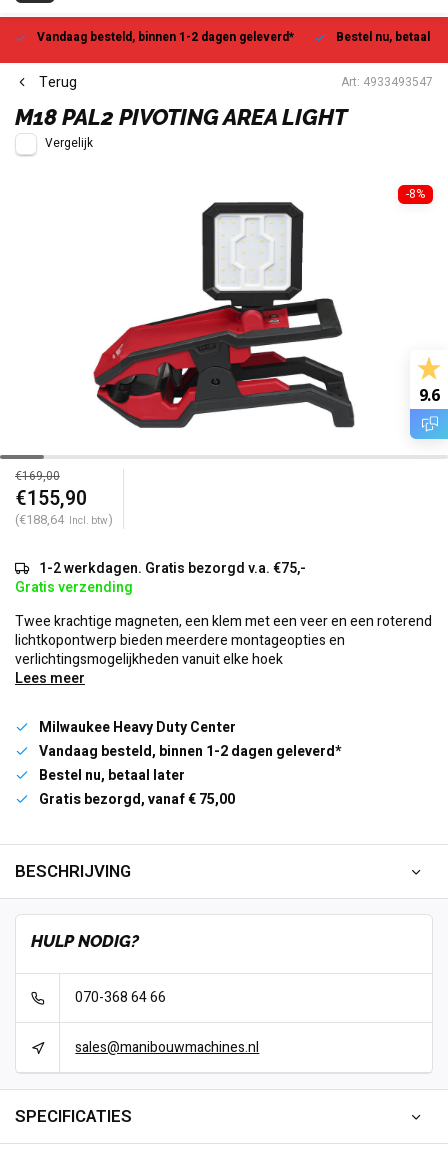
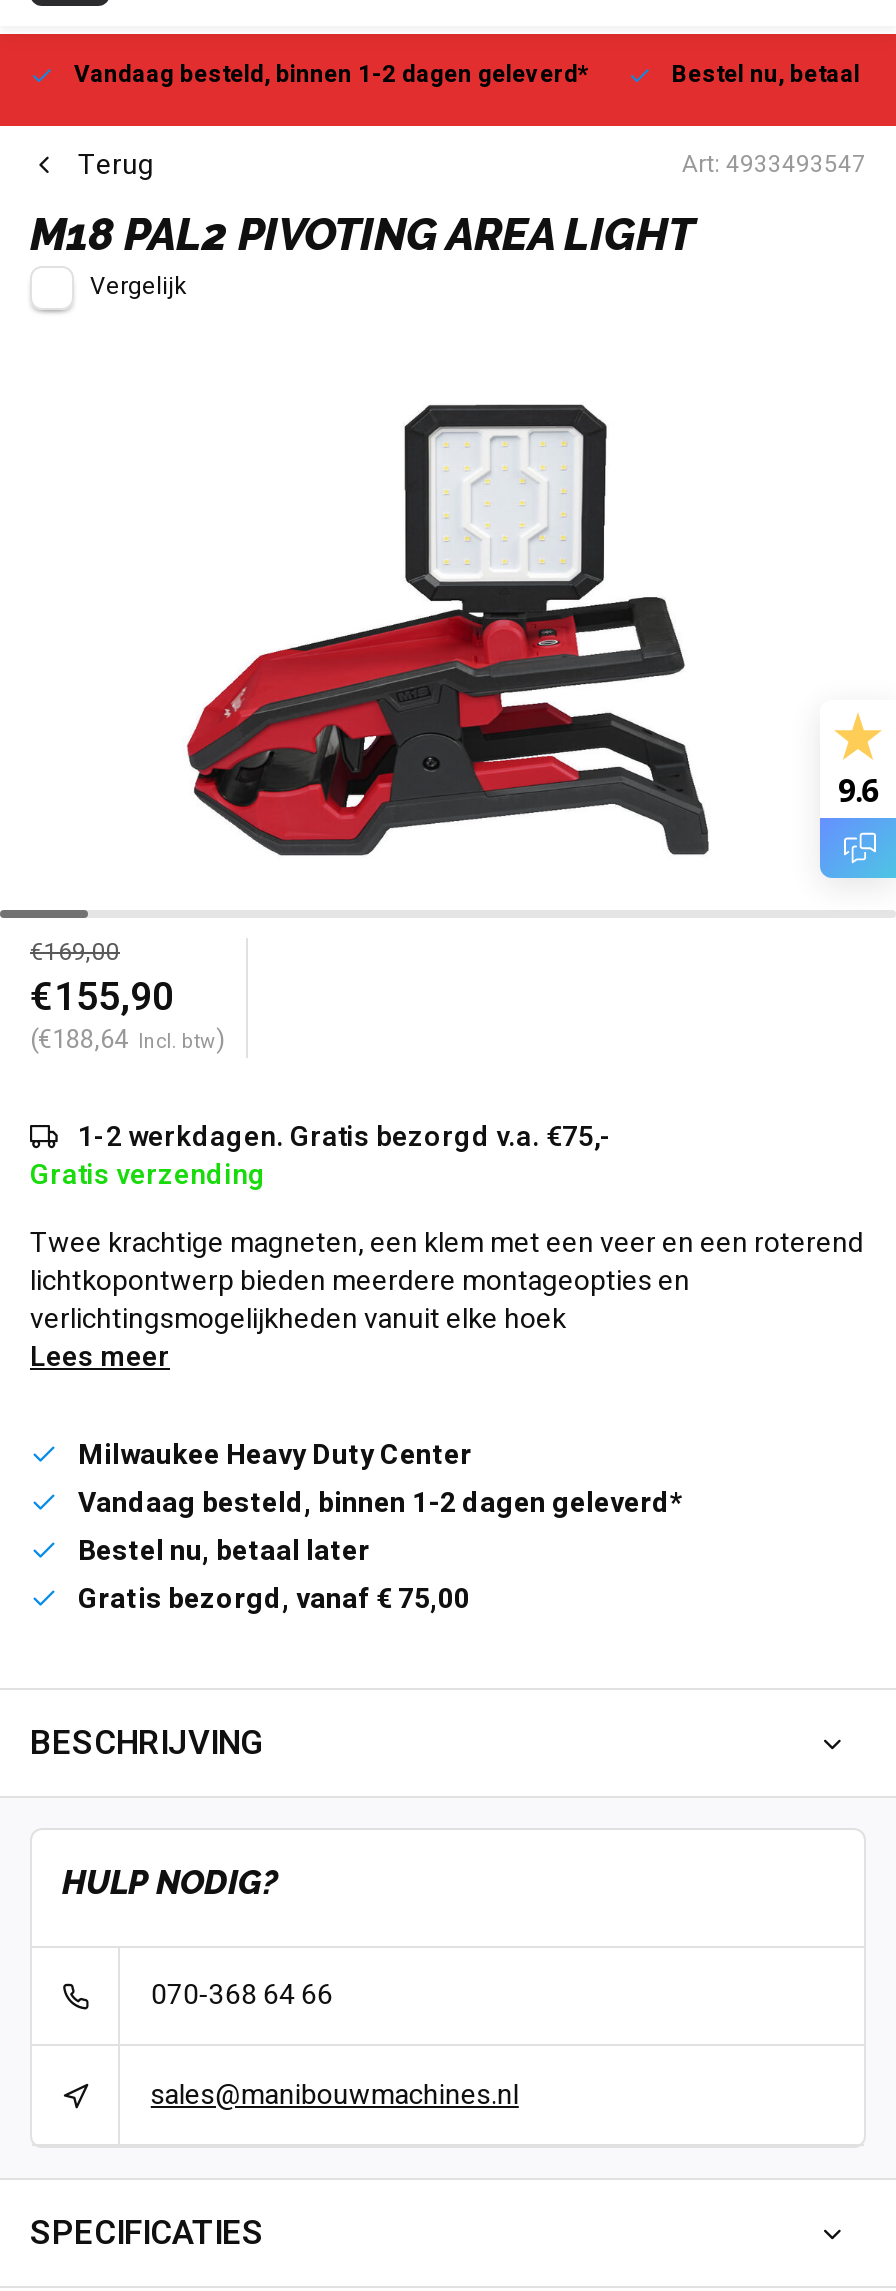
[406,186,425,203] -8% -> none

